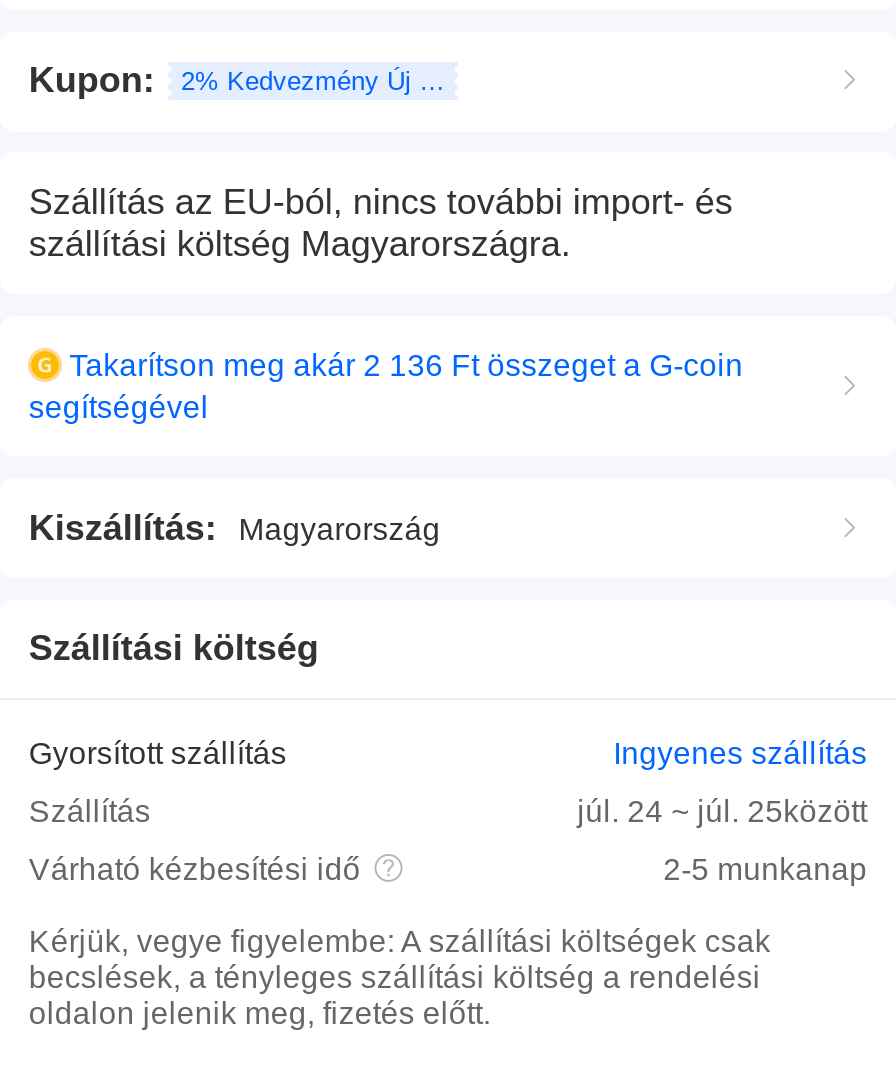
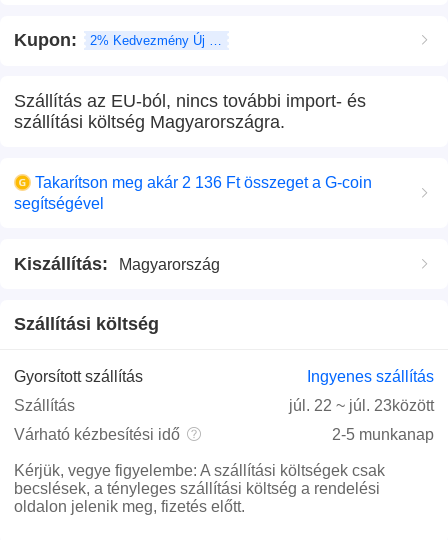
[577,794,867,828] júl. 24 ~ júl. 25között -> [289,397,434,414] júl. 22 ~ júl. 23között

